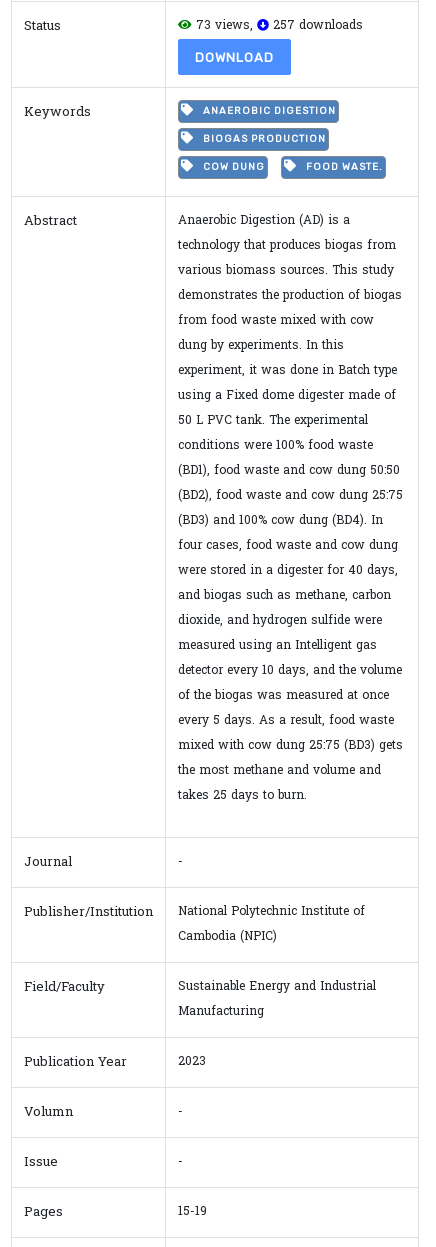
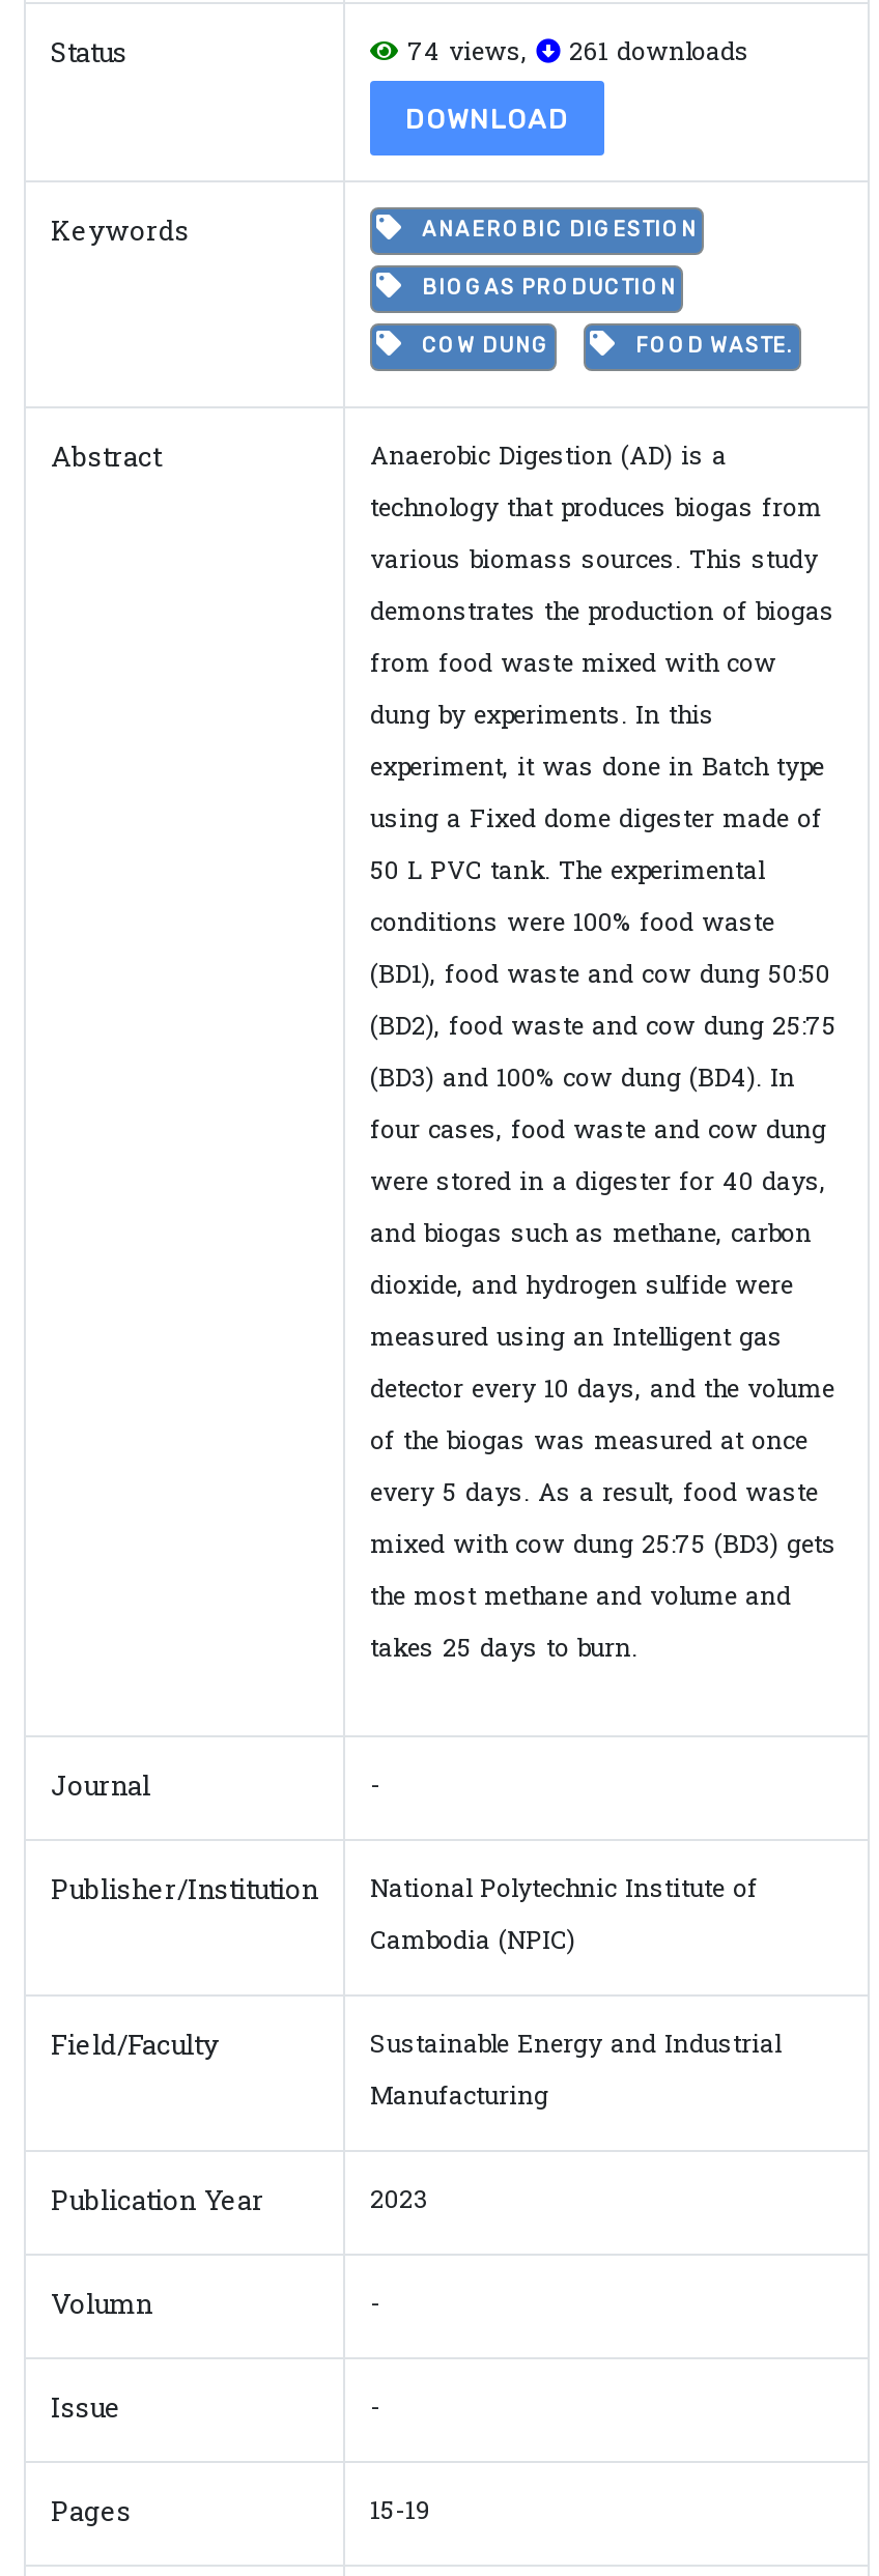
[192,17,257,35] 73 views, -> [399,35,536,73] 74 views,
[269,17,363,35] 257 downloads -> [561,35,749,73] 261 downloads

